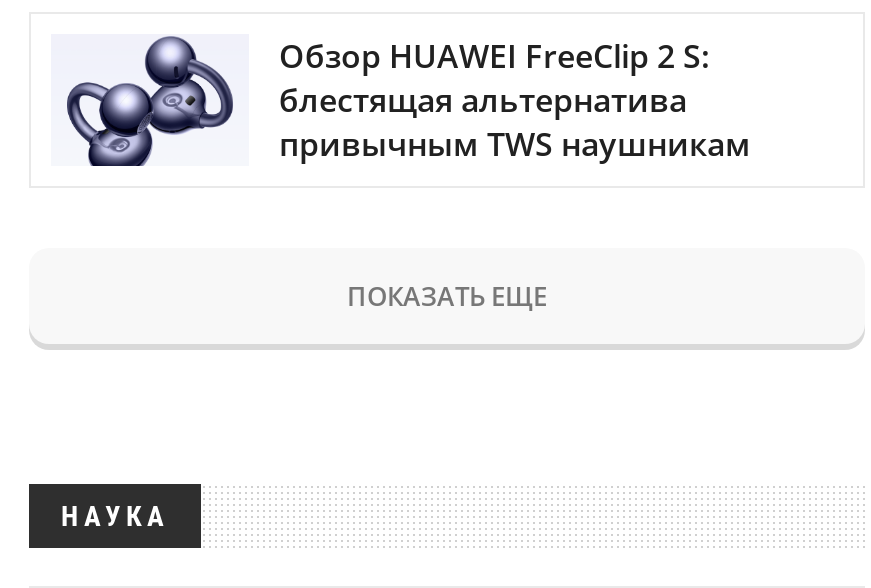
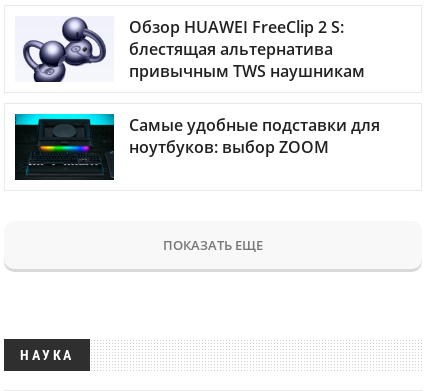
none -> [14,113,380,181] [image] | Самые удобные подставки для | ноутбуков: выбор ZOOM

